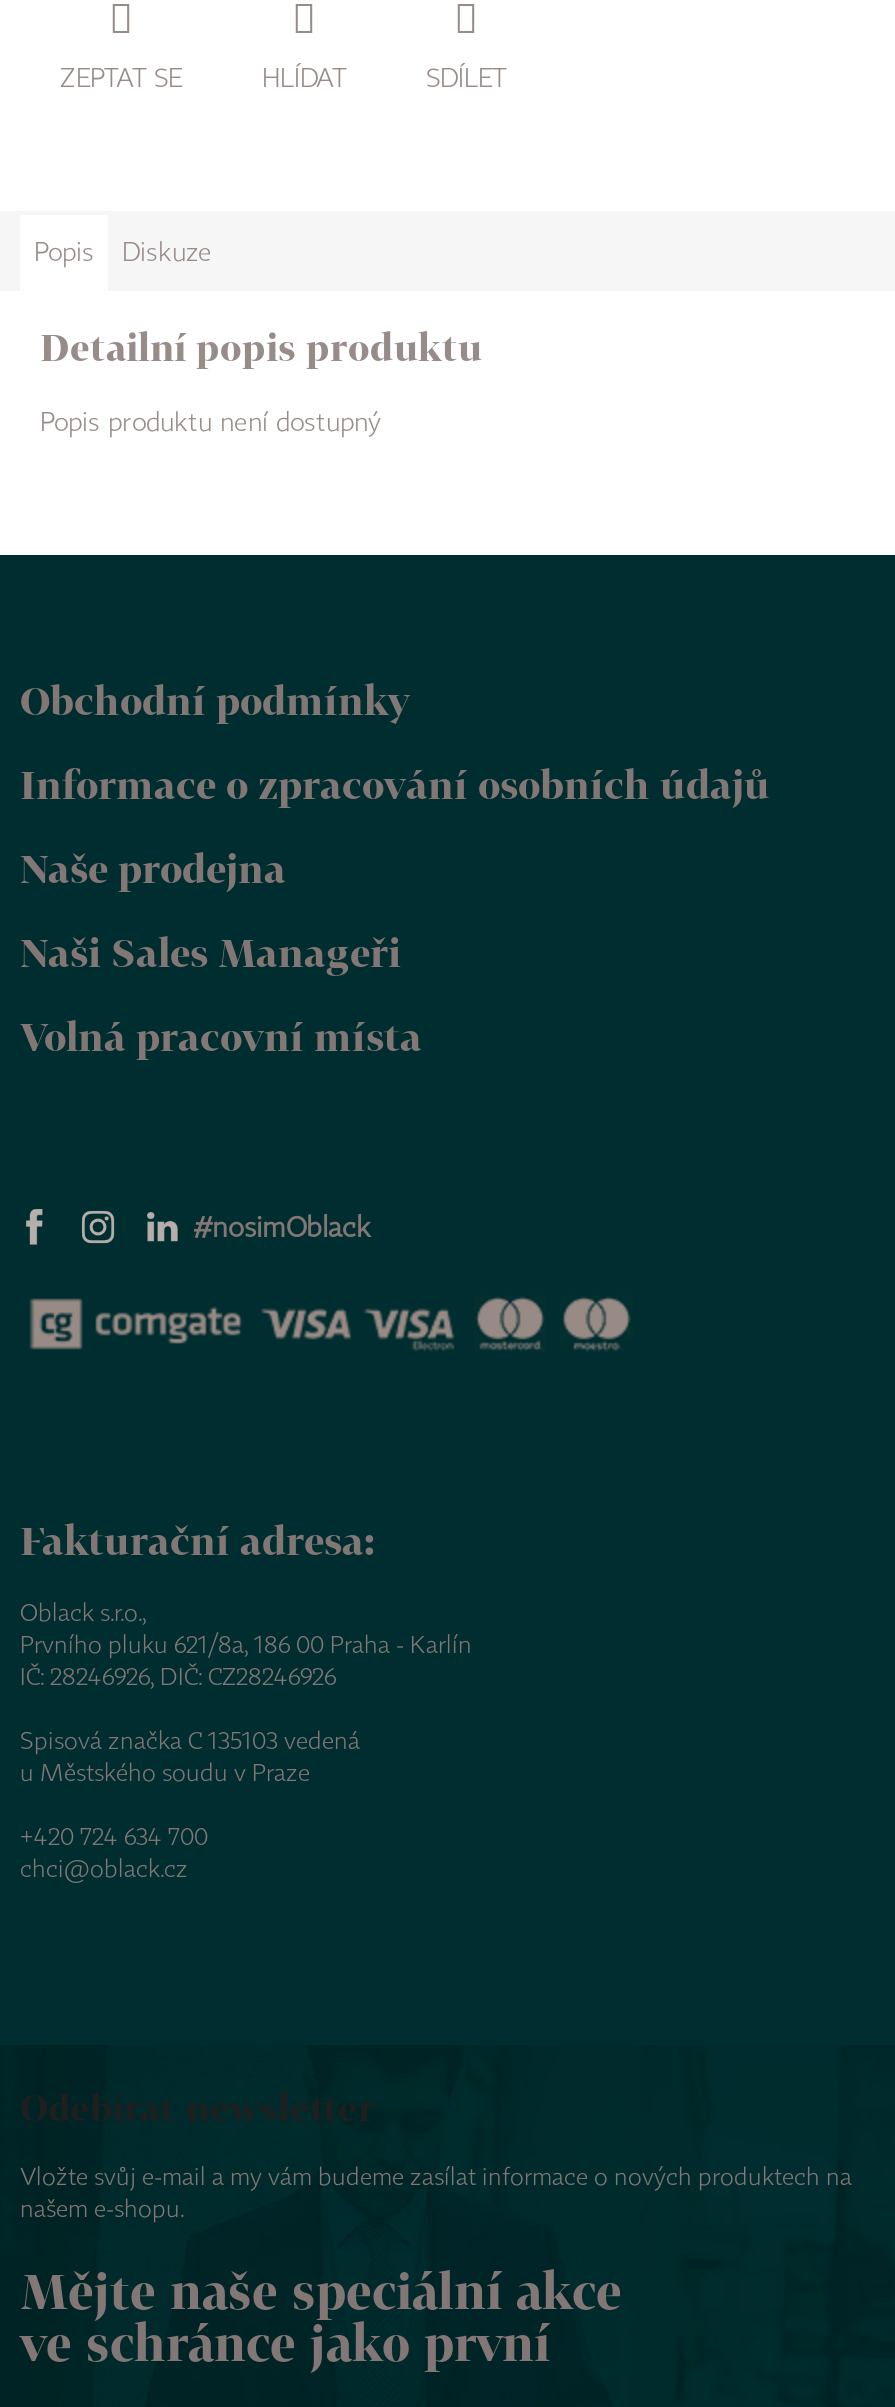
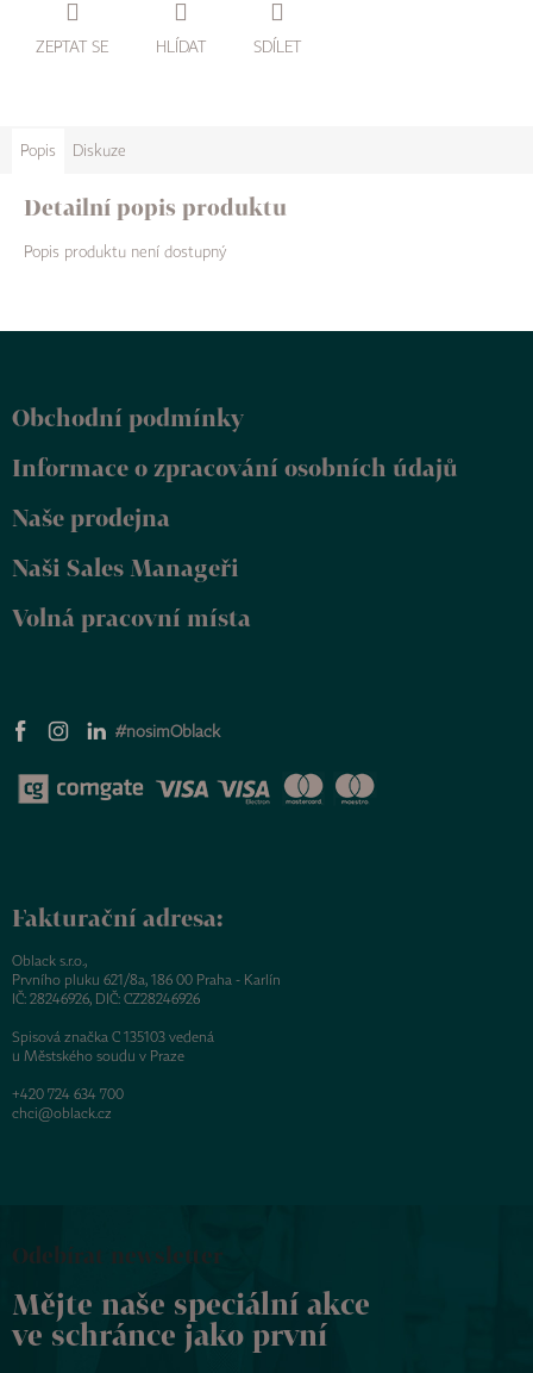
[20,2165,852,2223] Vložte svůj e-mail a my vám budeme zasílat informace o nových produktech na | našem e-shopu. -> none

